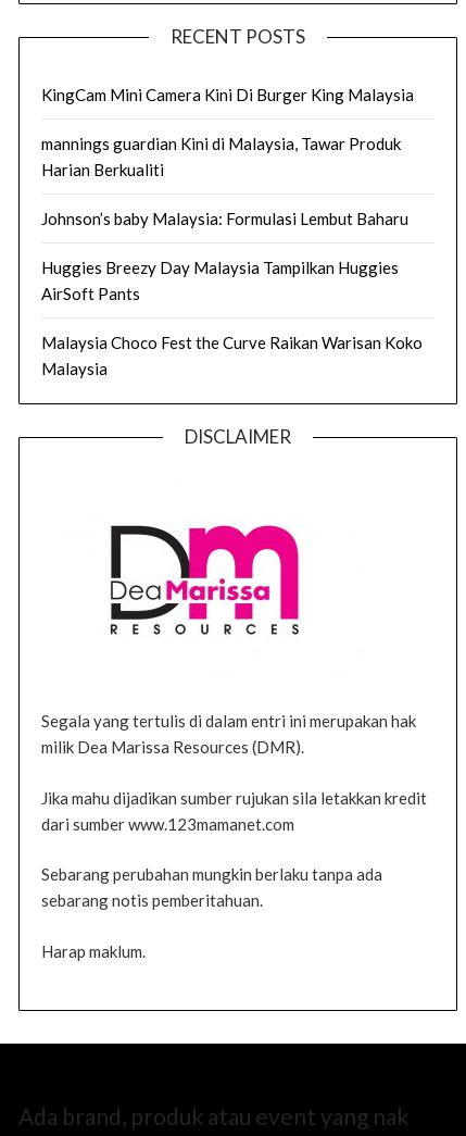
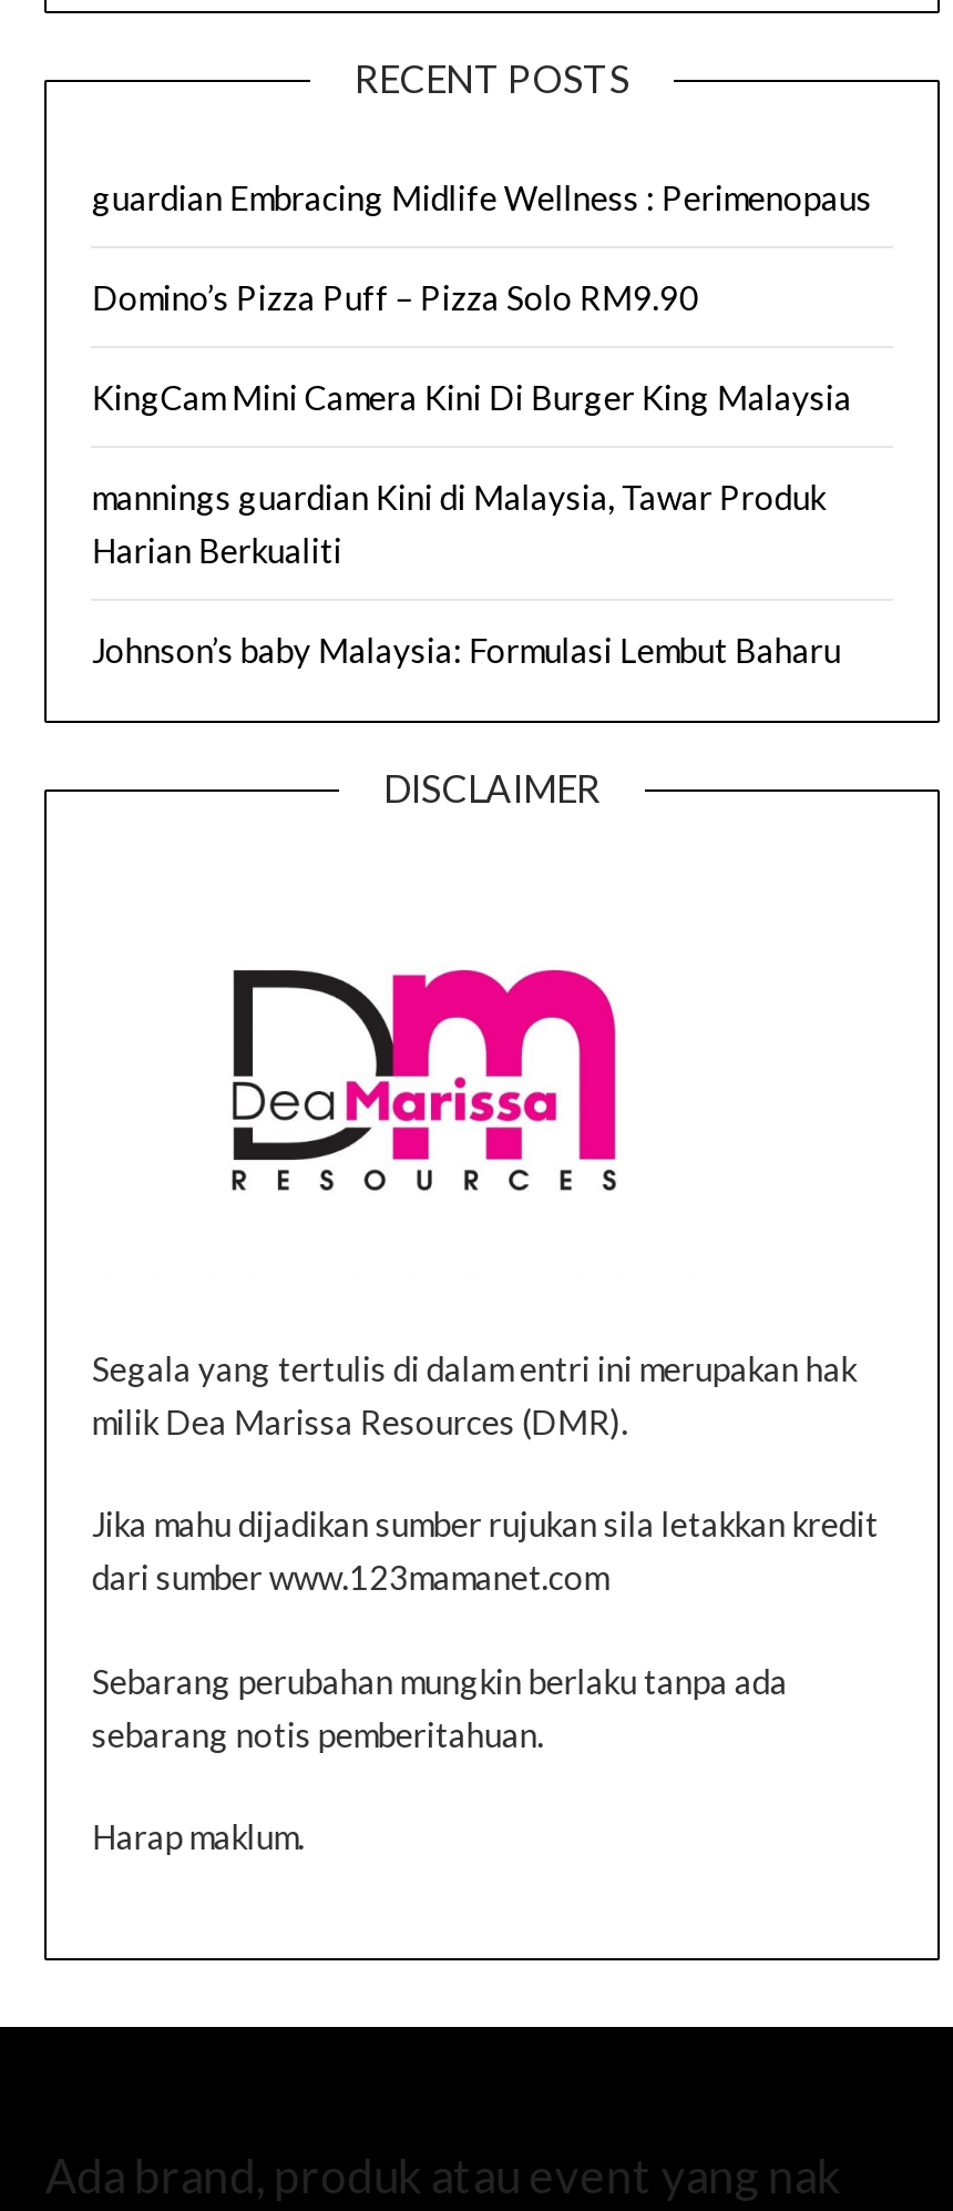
none -> [92,176,872,316] guardian Embracing Midlife Wellness : Perimenopaus | Domino’s Pizza Puff – Pizza Solo RM9.90
moved [42,85,414,228] -> [92,376,852,668]: KingCam Mini Camera Kini Di Burger King Malaysia | mannings guardian Kini di Malaysia, Tawar Produk | Harian Berkualiti | Johnson’s baby Malaysia: Formulasi Lembut Baharu
[42,258,423,378] Huggies Breezy Day Malaysia Tampilkan Huggies | AirSoft Pants | Malaysia Choco Fest the Curve Raikan Warisan Koko | Malaysia -> none

